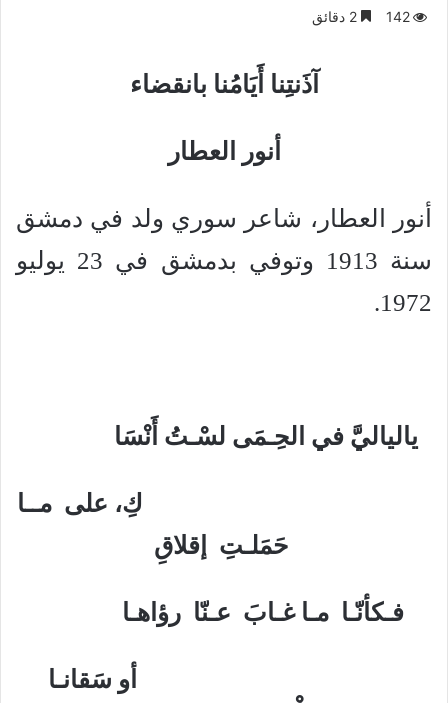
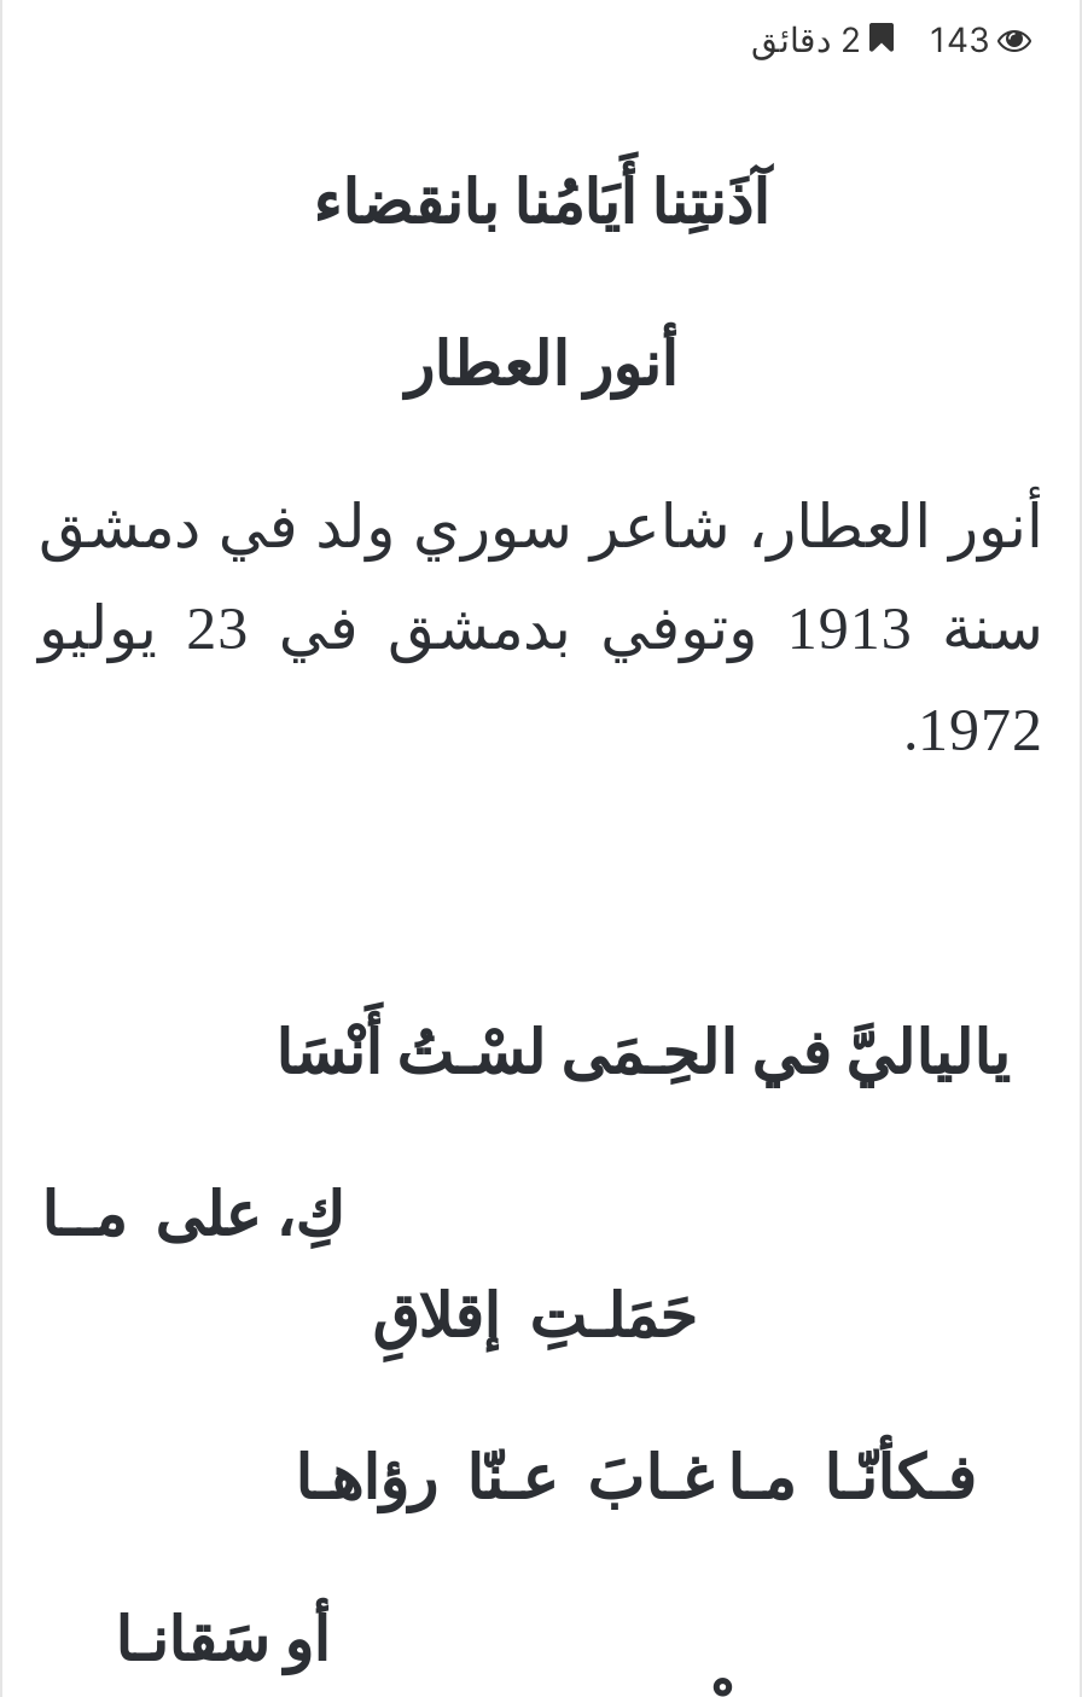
[386,8,410,25] 142 -> [930,19,990,60] 143

